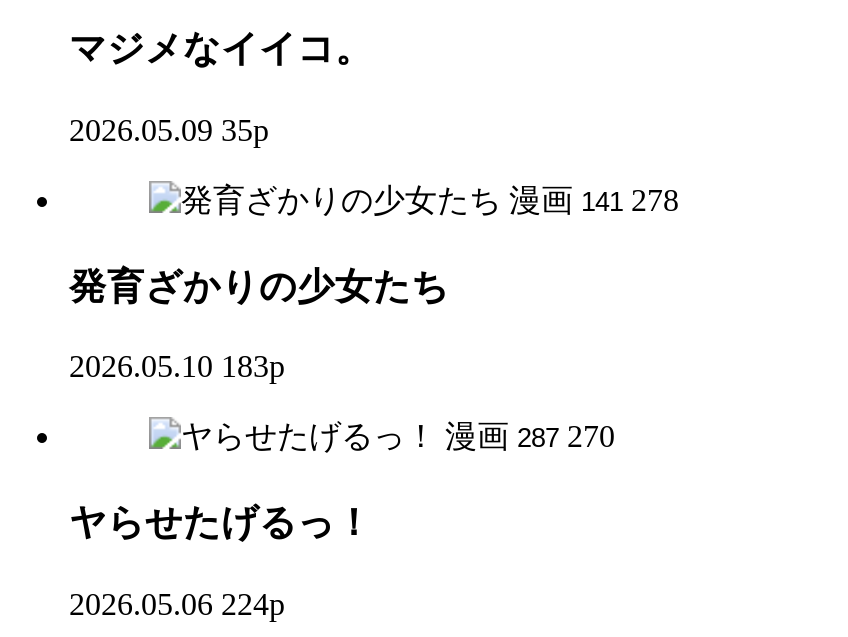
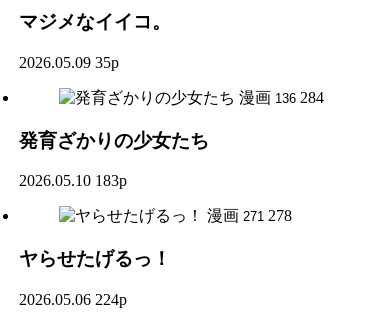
[509,183,679,217] 漫画 141 278 -> [239,89,324,106] 漫画 136 284
[445,419,615,453] 漫画 287 270 -> [207,207,292,224] 漫画 271 278

